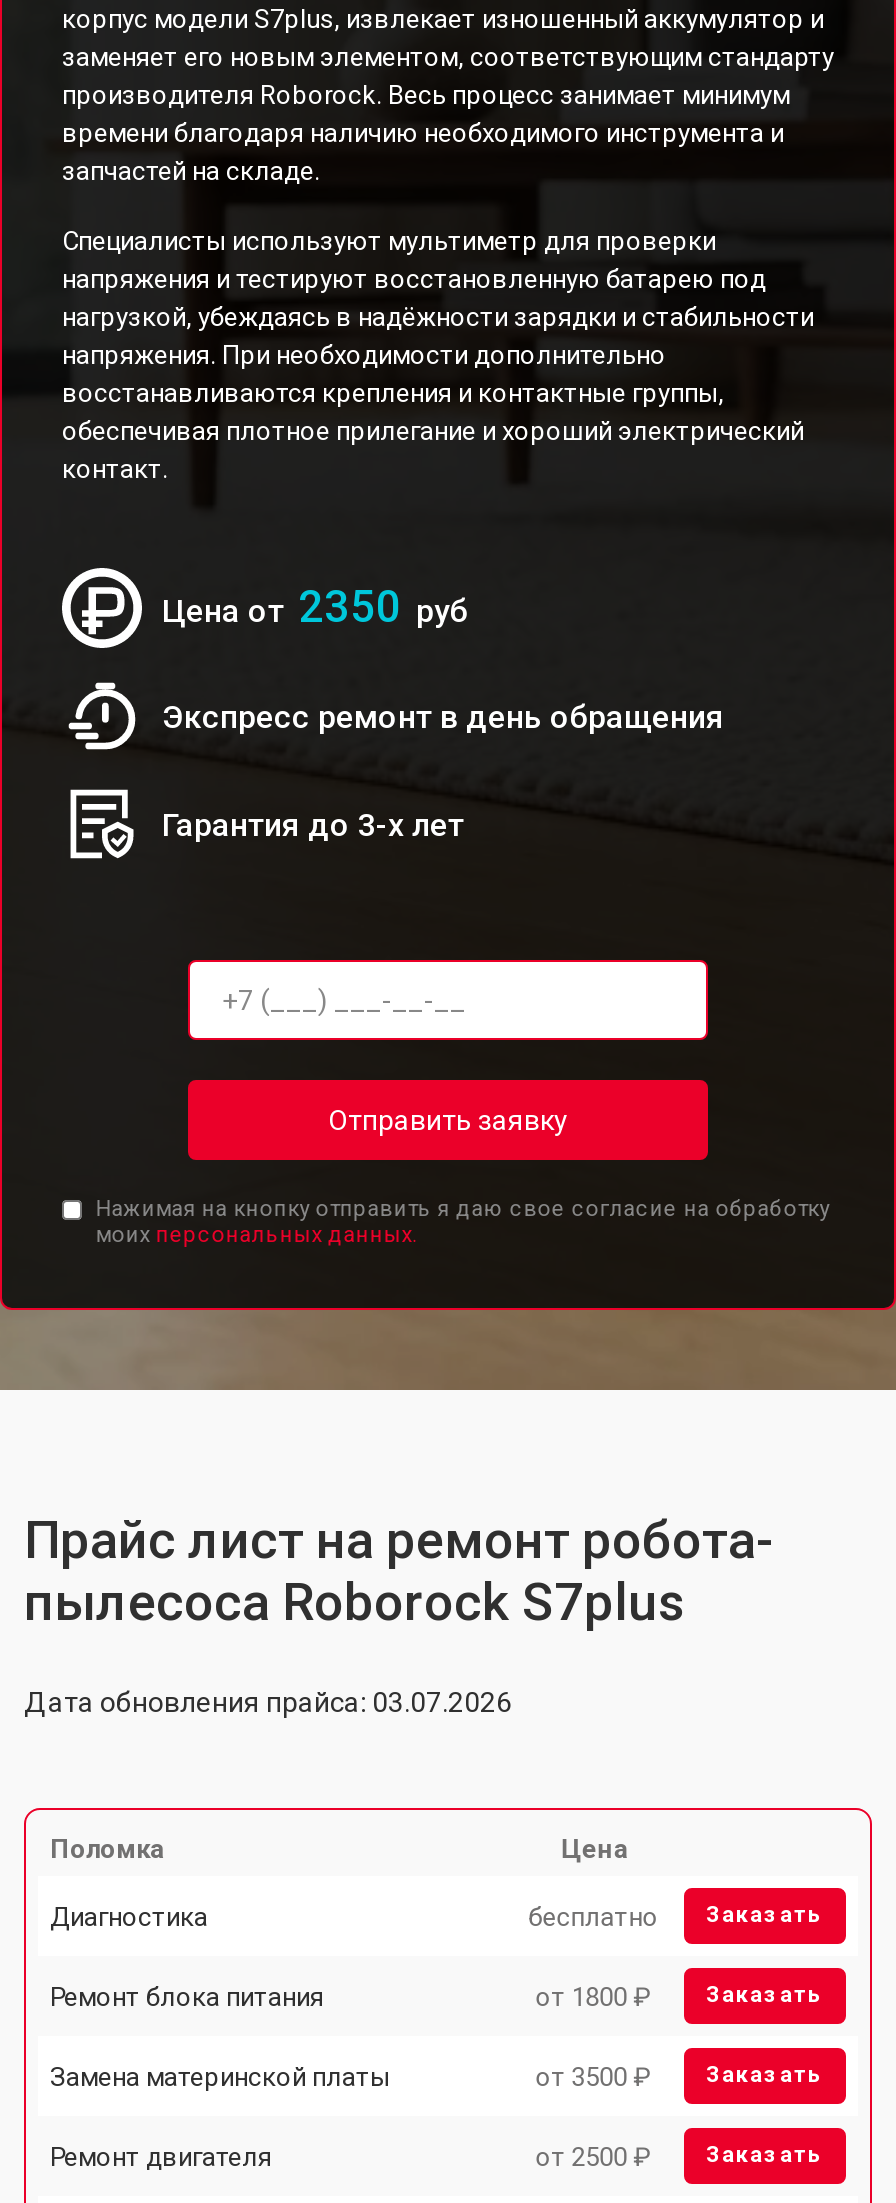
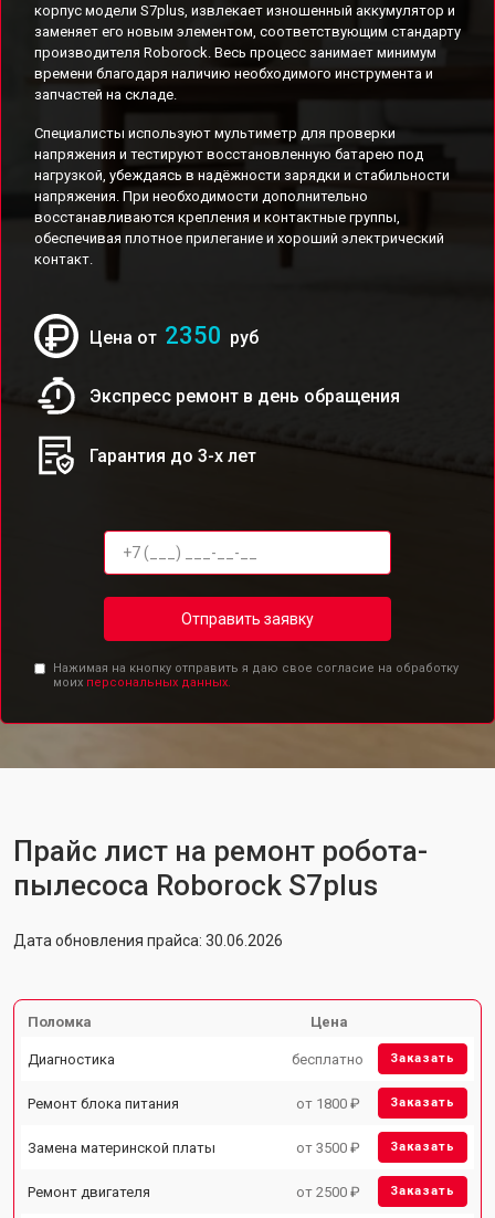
[24,1686,512,1718] Дата обновления прайса: 03.07.2026 -> [13,932,283,949] Дата обновления прайса: 30.06.2026

